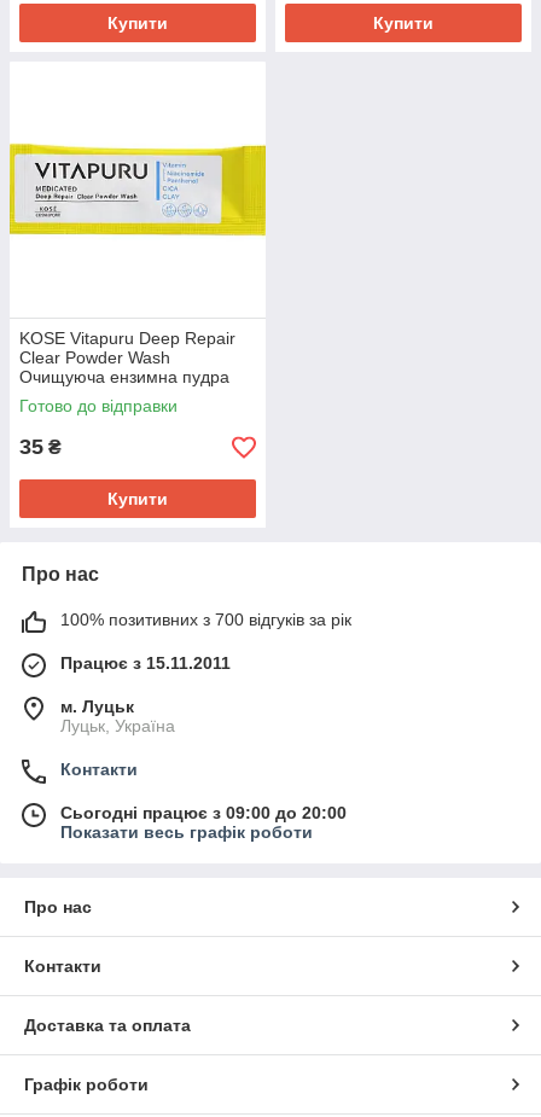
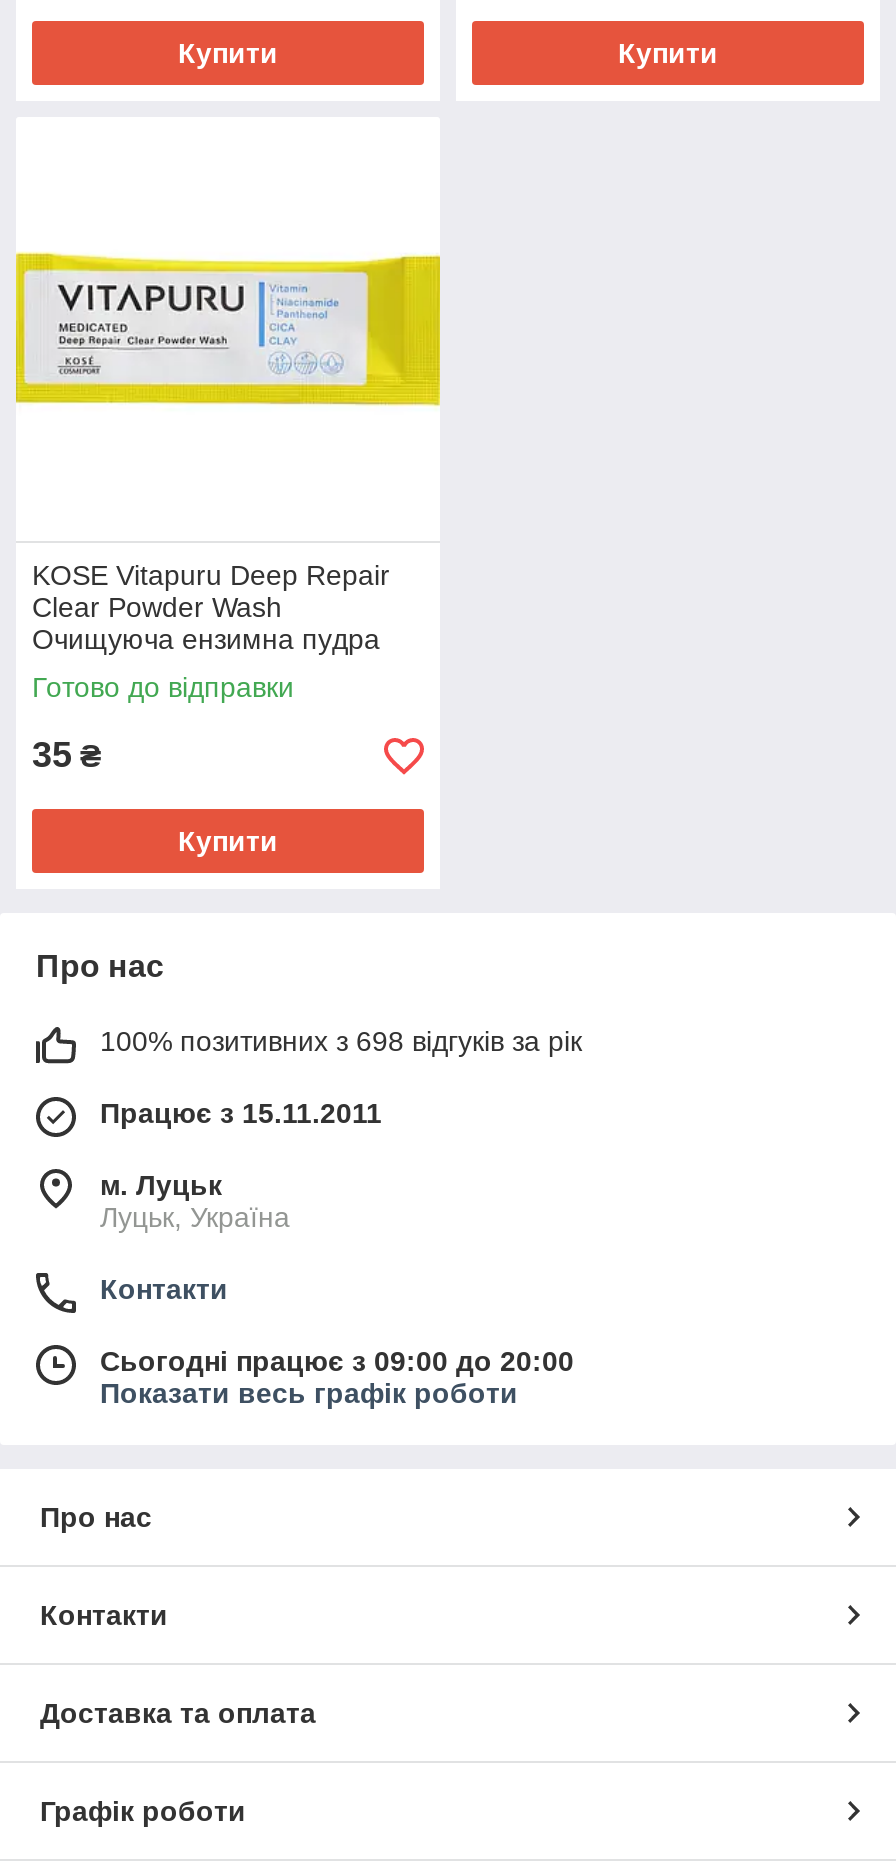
[60,610,351,629] 100% позитивних з 700 відгуків за рік -> [100,1025,582,1057] 100% позитивних з 698 відгуків за рік

